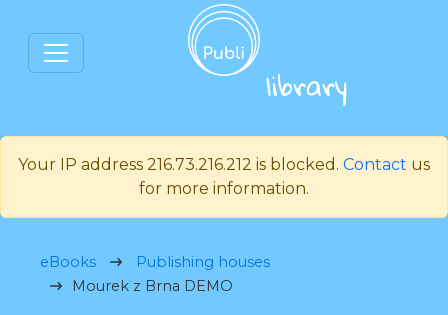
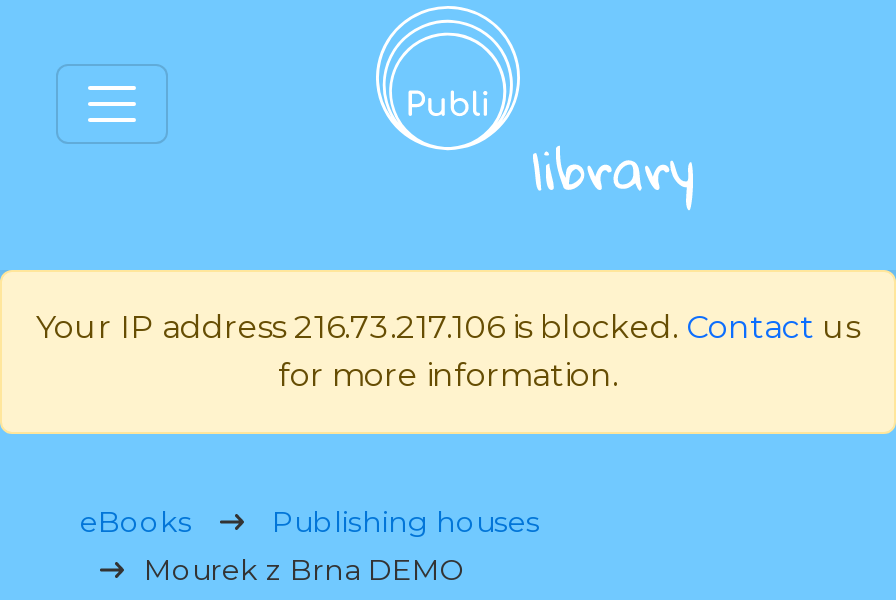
[18,155,430,174] Your IP address 216.73.216.212 is blocked. Contact us -> [36,308,860,346] Your IP address 216.73.217.106 is blocked. Contact us

